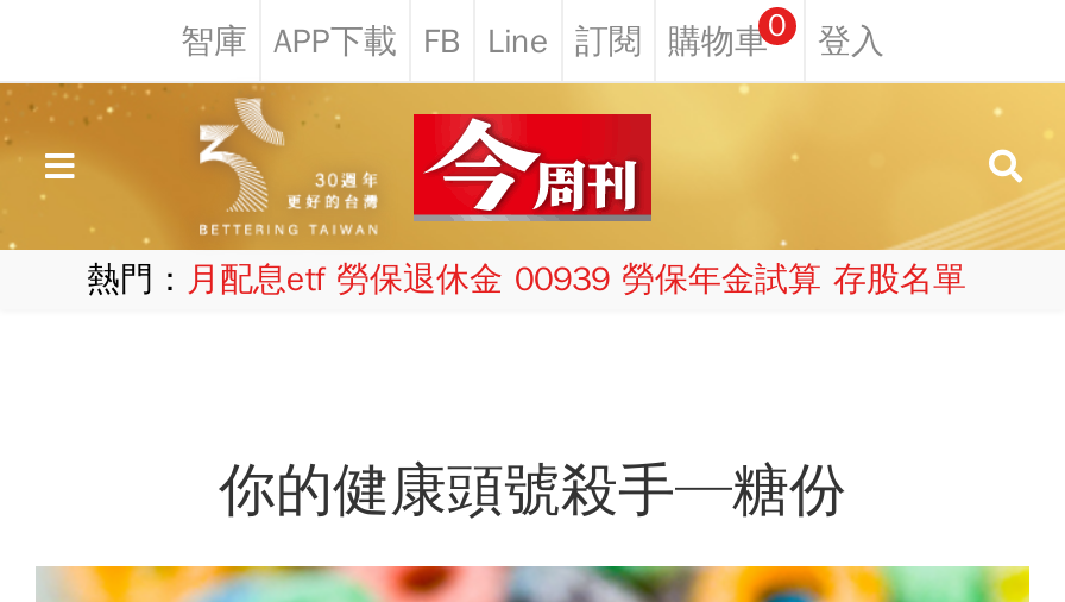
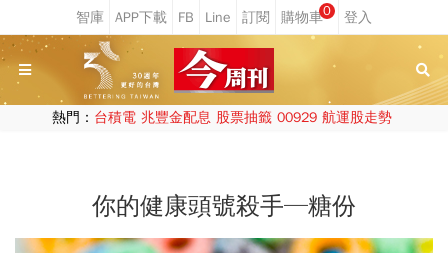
[87,259,966,300] 熱門：月配息etf 勞保退休金 00939 勞保年金試算 存股名單 -> [51,109,391,126] 熱門：台積電 兆豐金配息 股票抽籤 00929 航運股走勢

